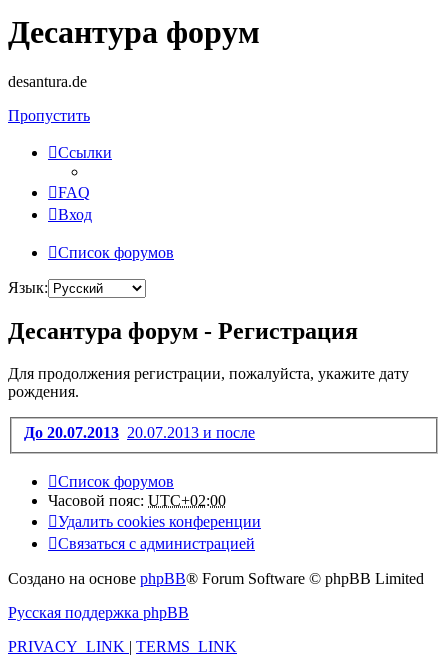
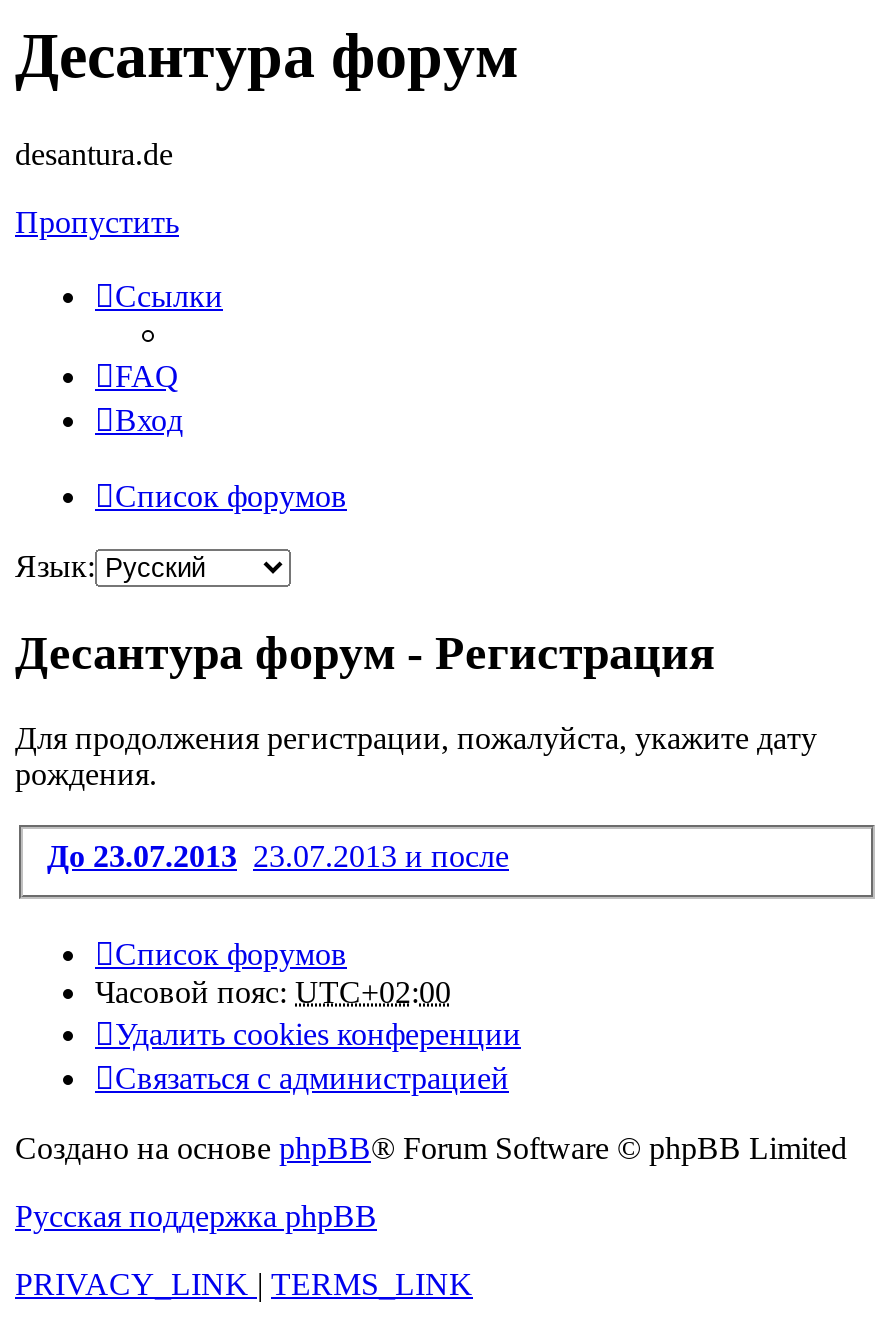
[24,424,255,441] До 20.07.2013 20.07.2013 и после -> [47,840,509,874] До 23.07.2013 23.07.2013 и после

